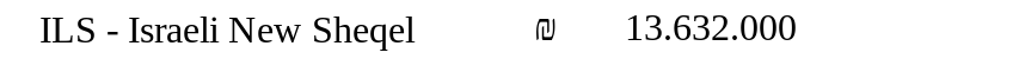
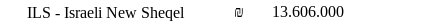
[625,8,806,48] 13.632.000 -> [272,3,348,20] 13.606.000

